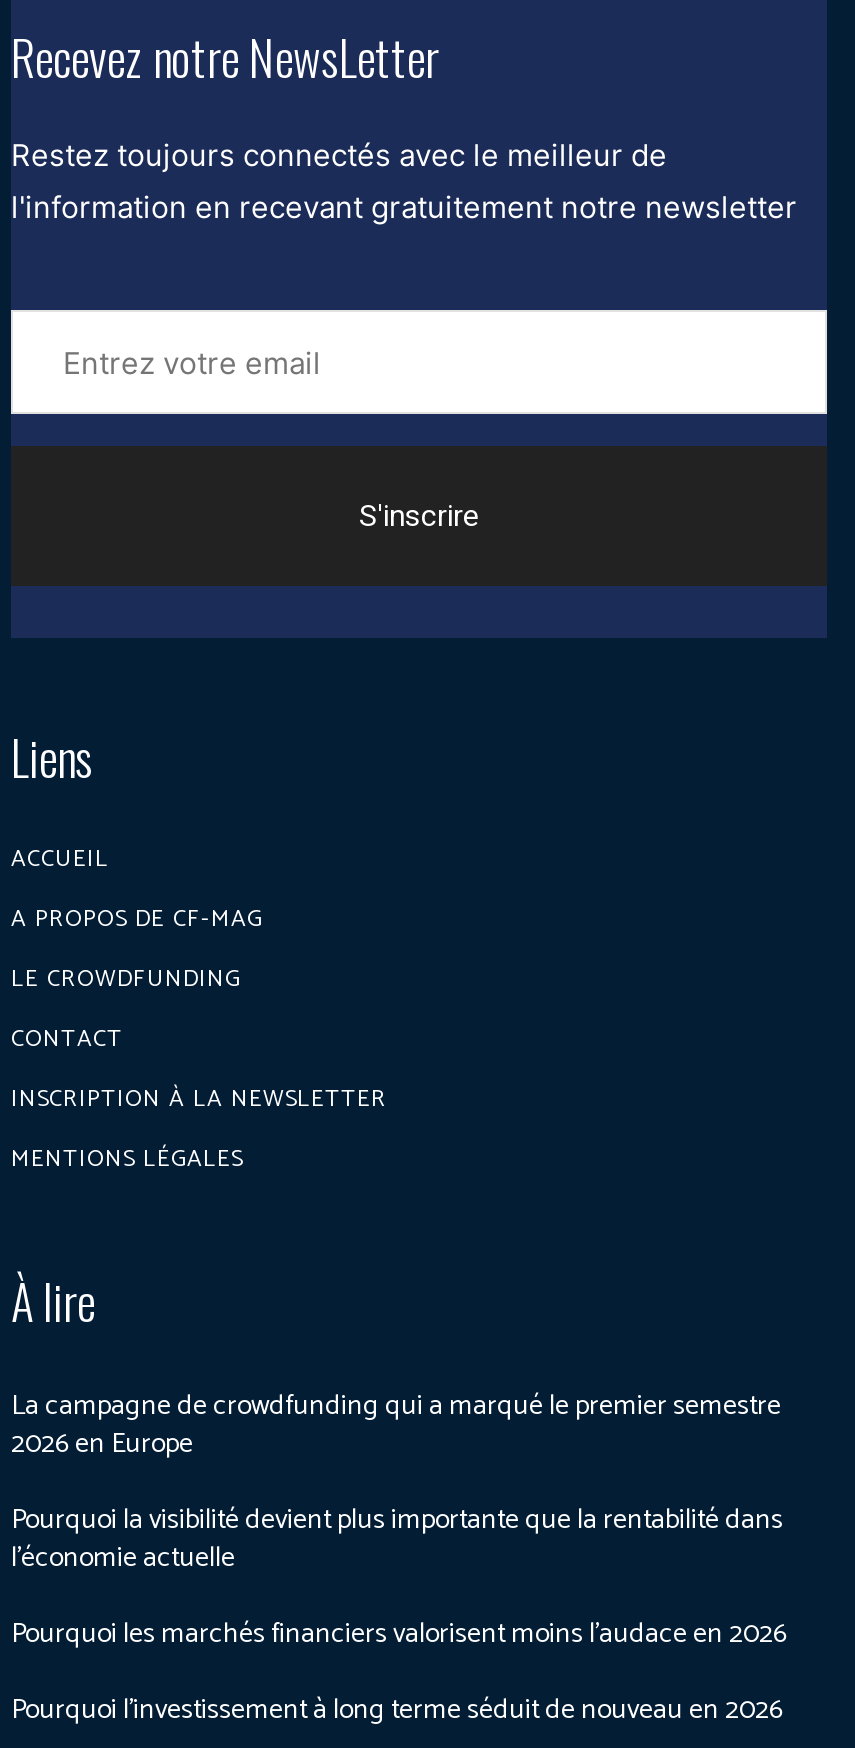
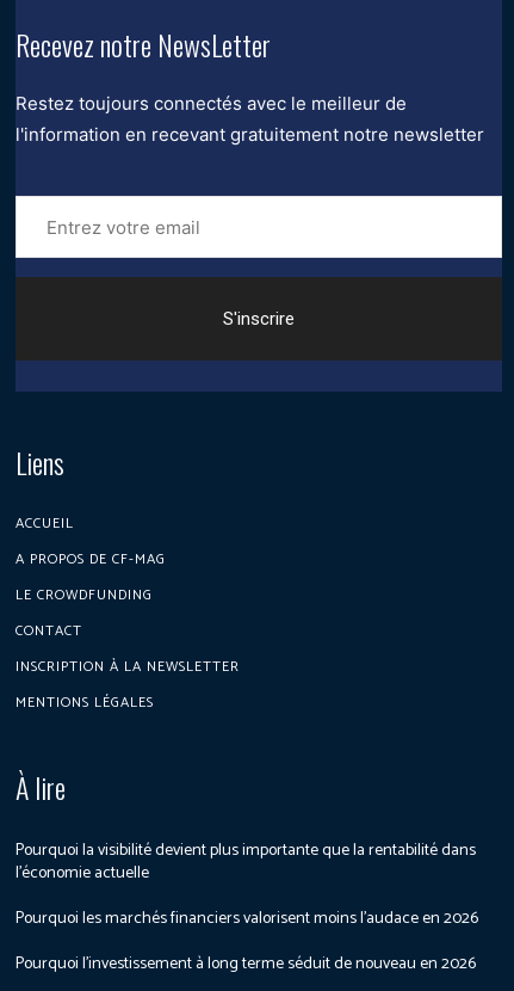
[11,1385,781,1469] La campagne de crowdfunding qui a marqué le premier semestre | 2026 en Europe -> none

